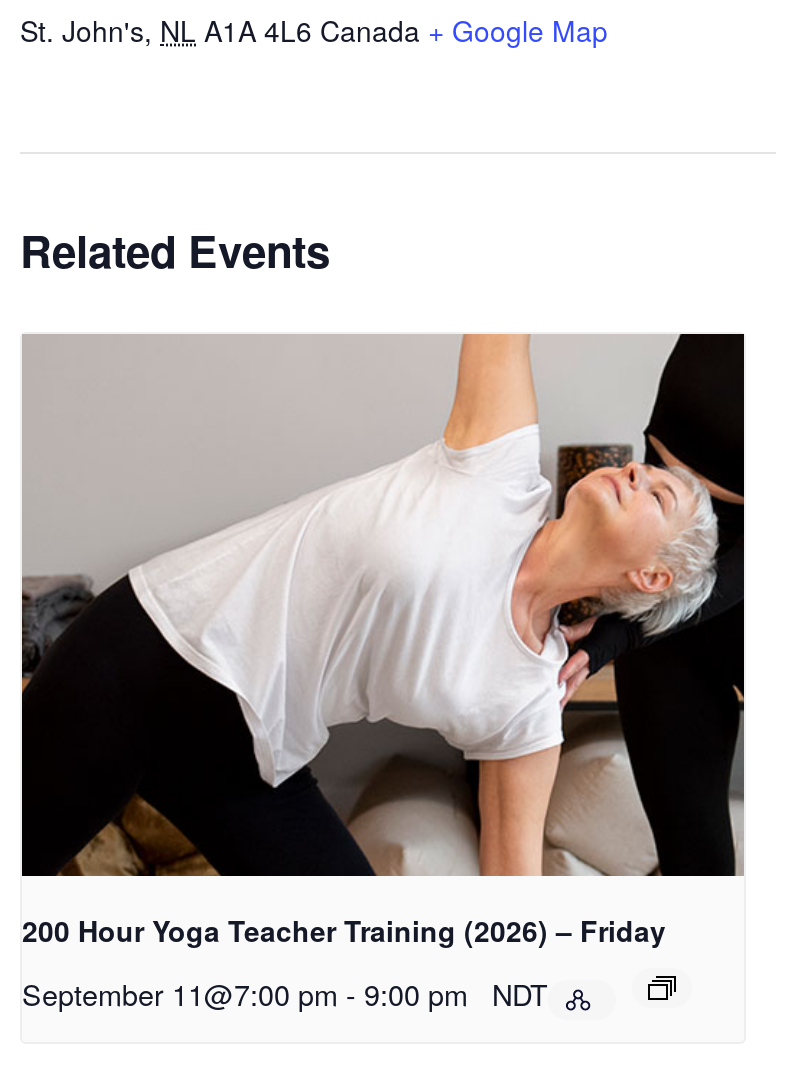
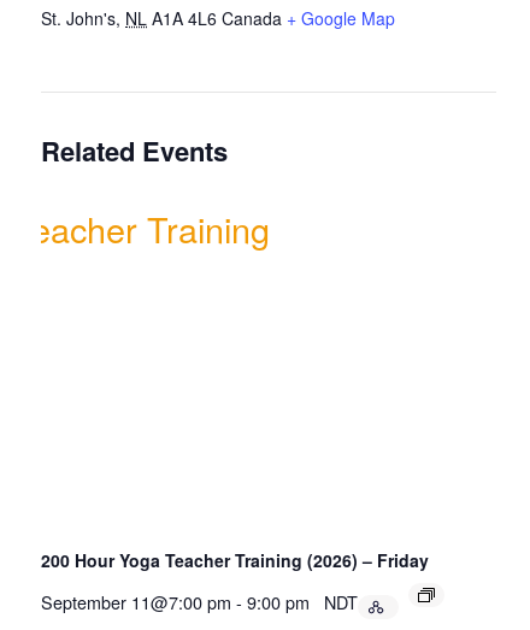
[20,332,746,880] [image] -> none

